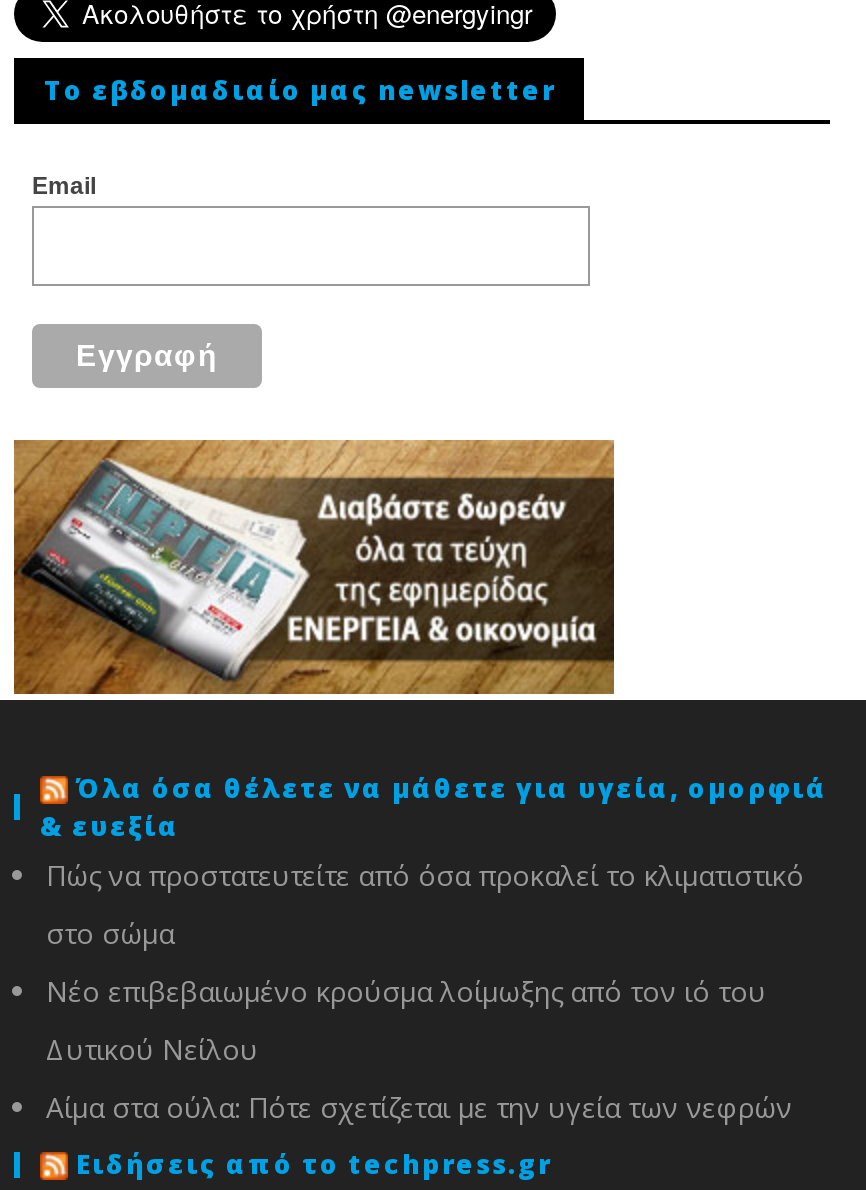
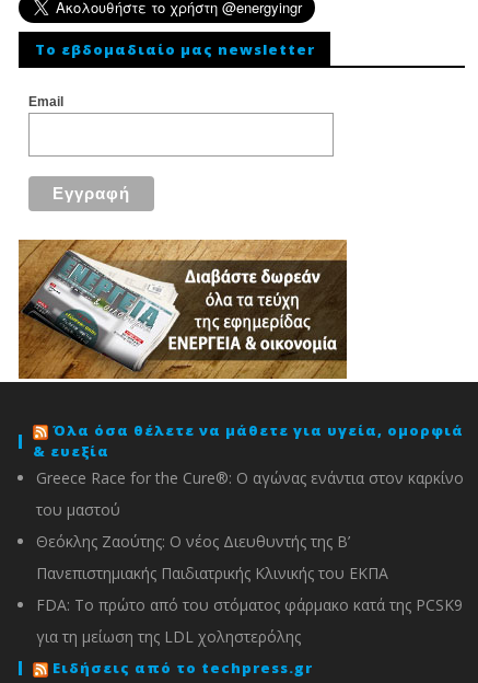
[46,855,804,1125] Πώς να προστατευτείτε από όσα προκαλεί το κλιματιστικό | στο σώμα | Νέο επιβεβαιωμένο κρούσμα λοίμωξης από τον ιό του | Δυτικού Νείλου | Αίμα στα ούλα: Πότε σχετίζεται με την υγεία των νεφρών -> [36,468,464,647] Greece Race for the Cure®: O αγώνας ενάντια στον καρκίνο | του μαστού | Θεόκλης Ζαούτης: O νέος Διευθυντής της Β’ | Πανεπιστημιακής Παιδιατρικής Κλινικής του ΕΚΠΑ | FDA: Το πρώτο από του στόματος φάρμακο κατά της PCSK9 | για τη μείωση της LDL χοληστερόλης

